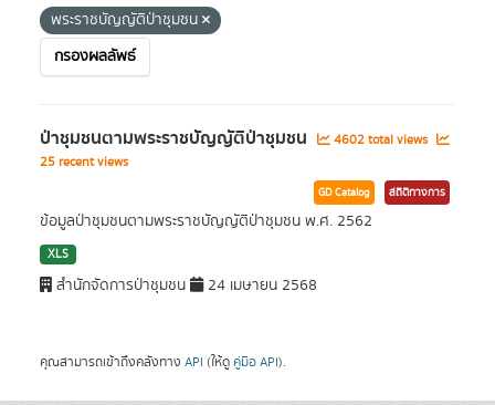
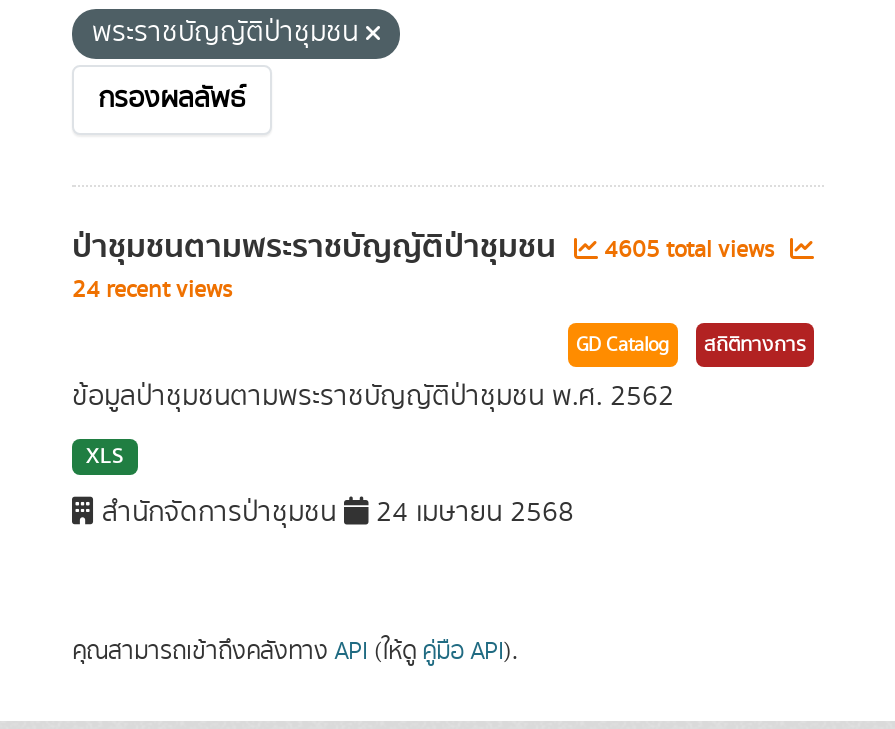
[40,124,431,153] ป่าชุมชนตามพระราชบัญญัติป่าชุมชน 4602 total views -> [72,221,780,273] ป่าชุมชนตามพระราชบัญญัติป่าชุมชน 4605 total views
[40,153,128,172] 25 recent views -> [72,273,232,307] 24 recent views

